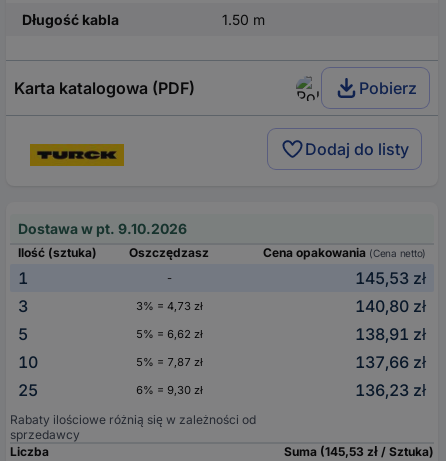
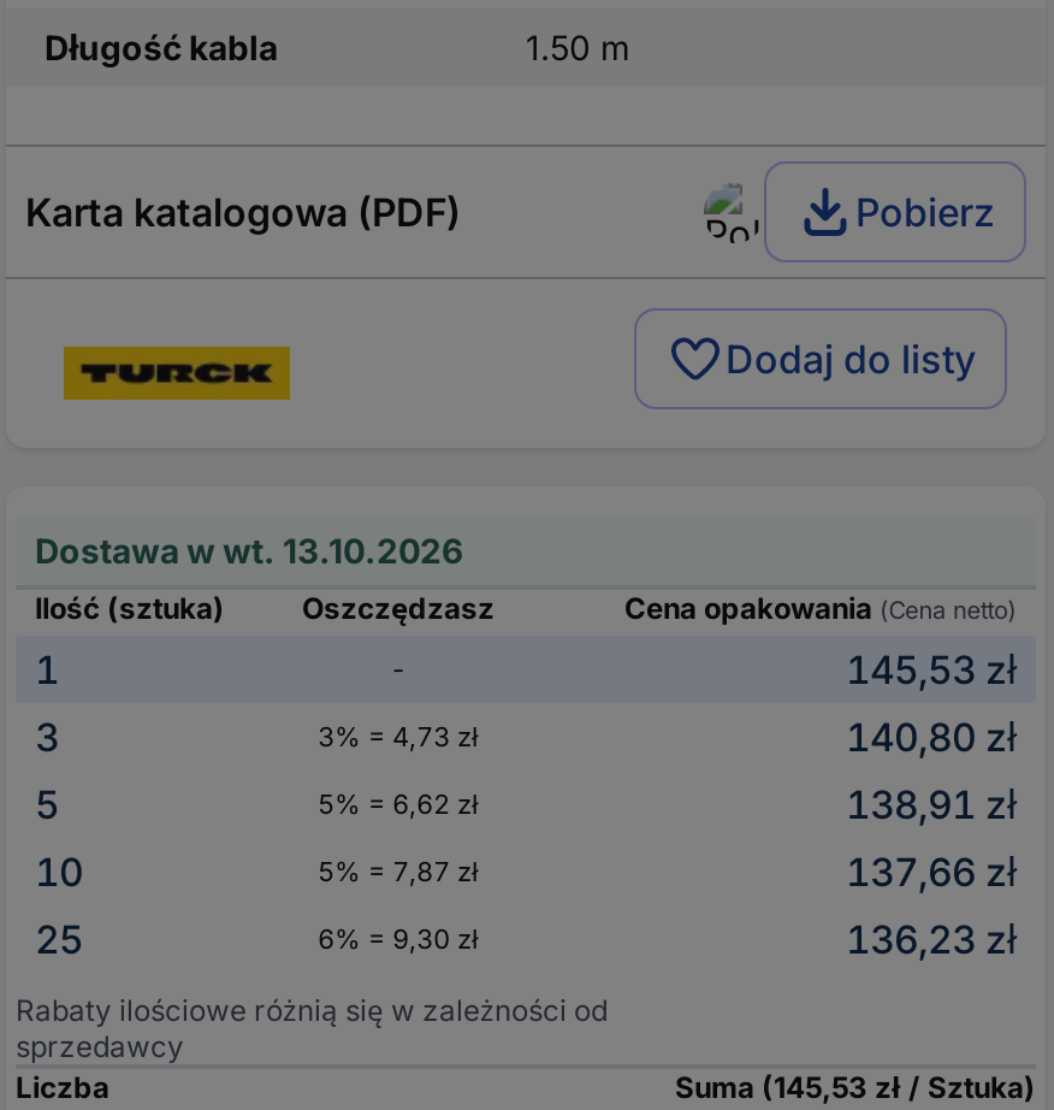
[18,220,187,237] Dostawa w pt. 9.10.2026 -> [35,530,463,571] Dostawa w wt. 13.10.2026

